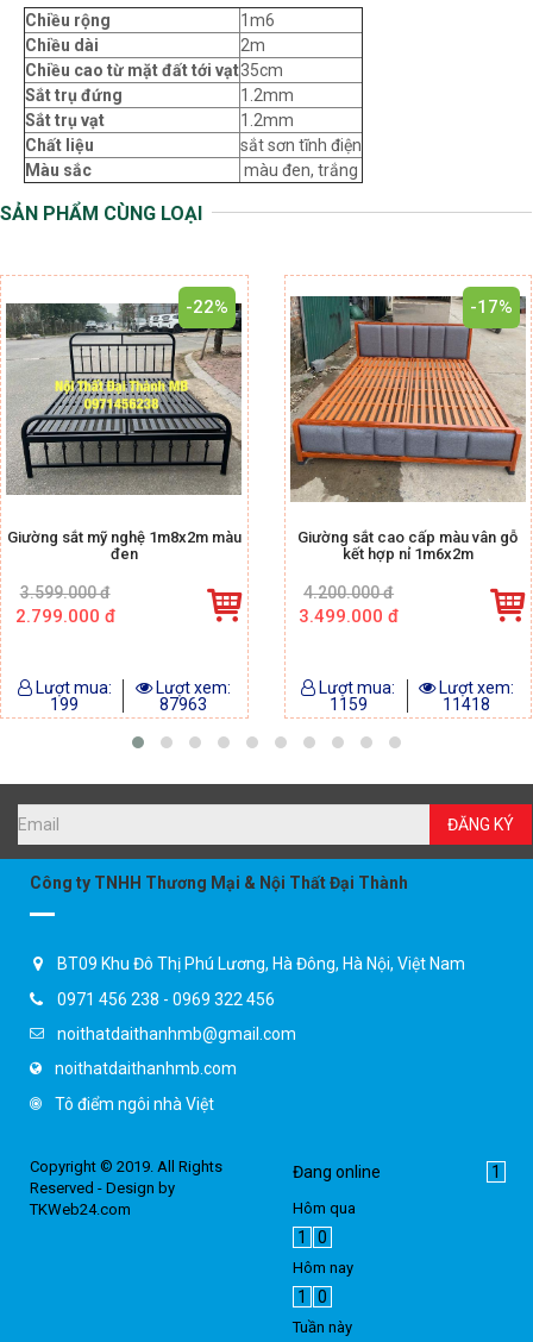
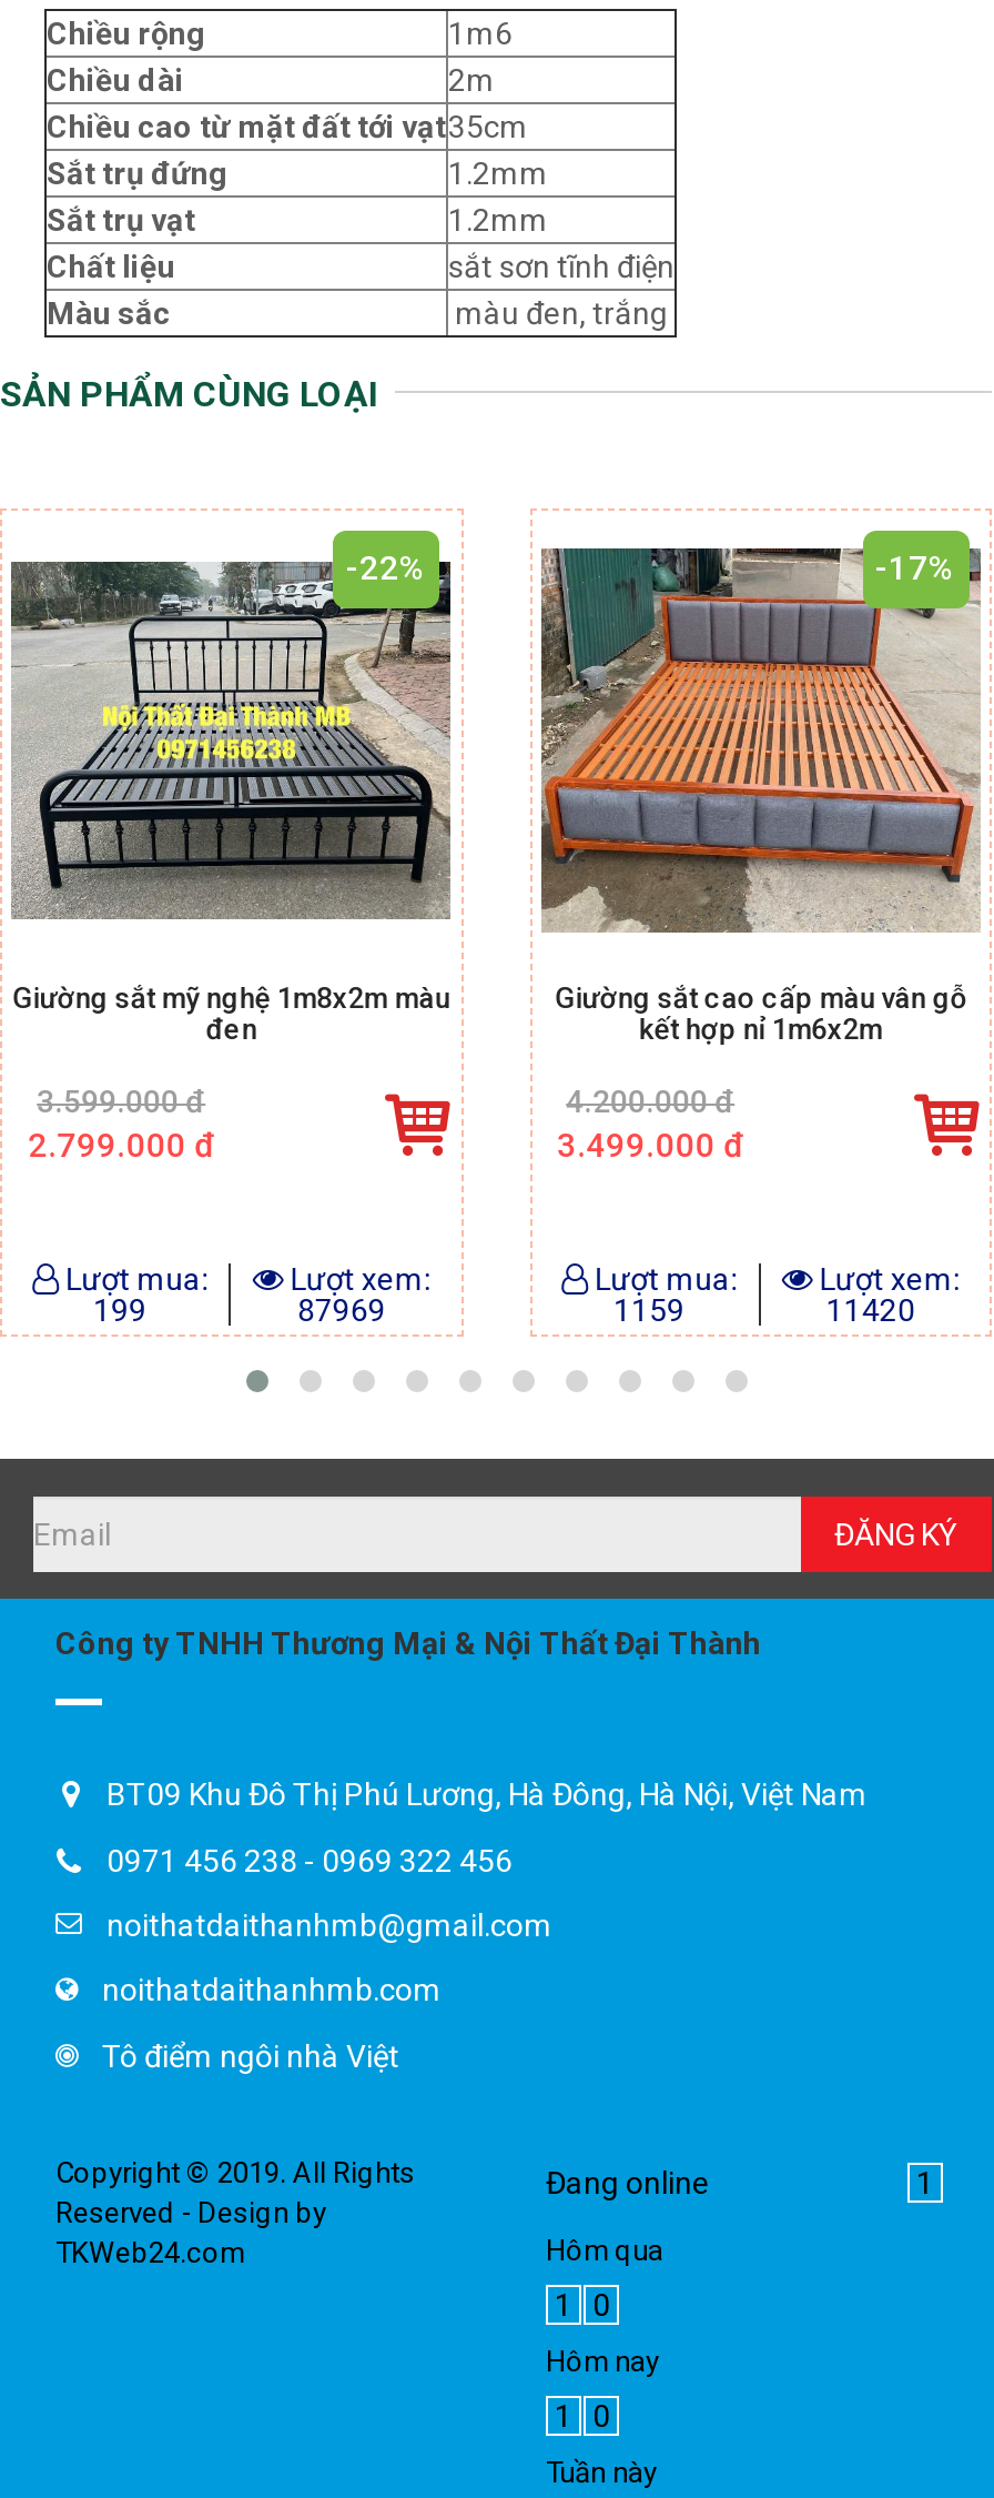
[159,695,207,714] 87963 -> [297,1292,386,1328] 87969
[443,695,491,714] 11418 -> [826,1292,915,1328] 11420

